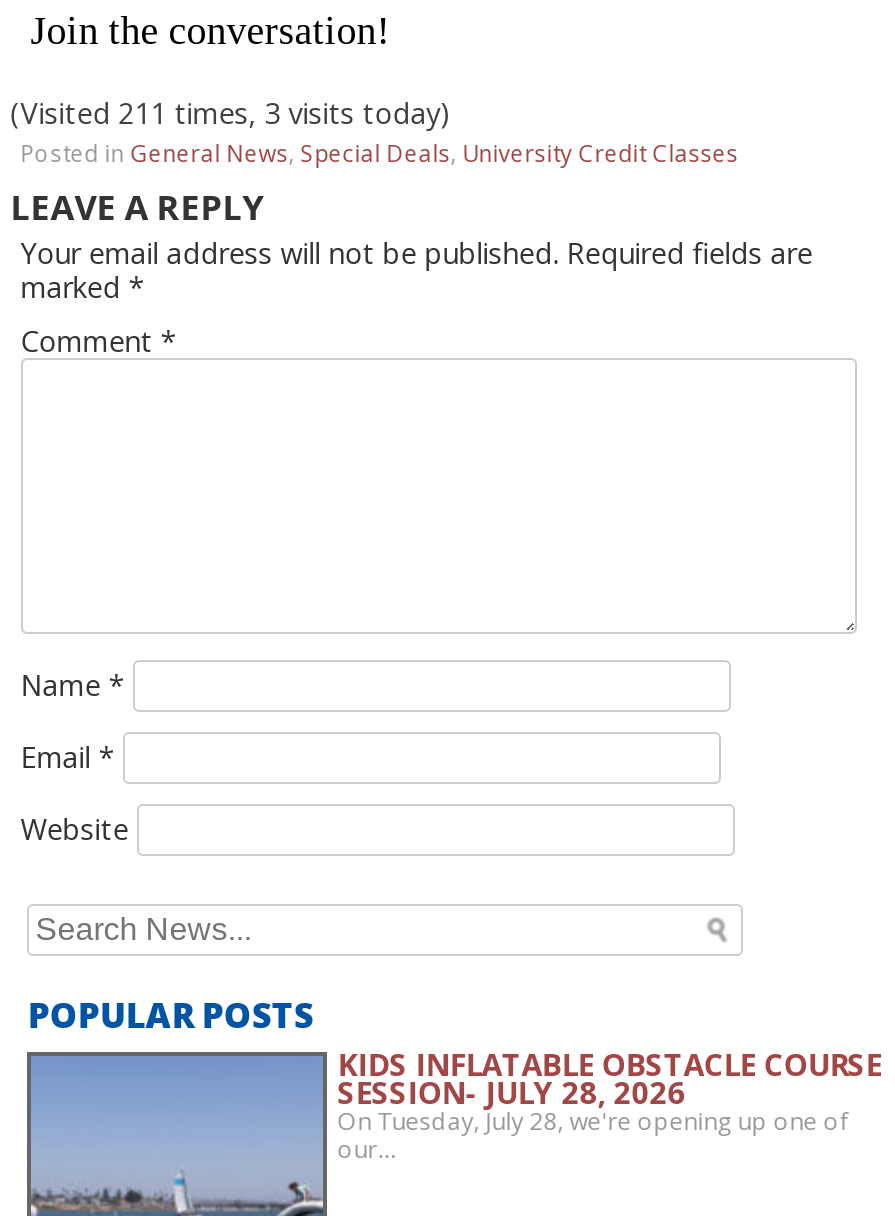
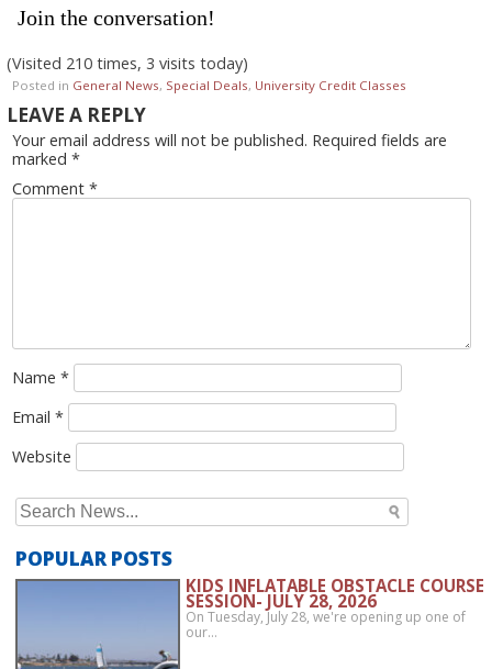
[10,94,450,132] (Visited 211 times, 3 visits today) -> [6,53,248,74] (Visited 210 times, 3 visits today)

